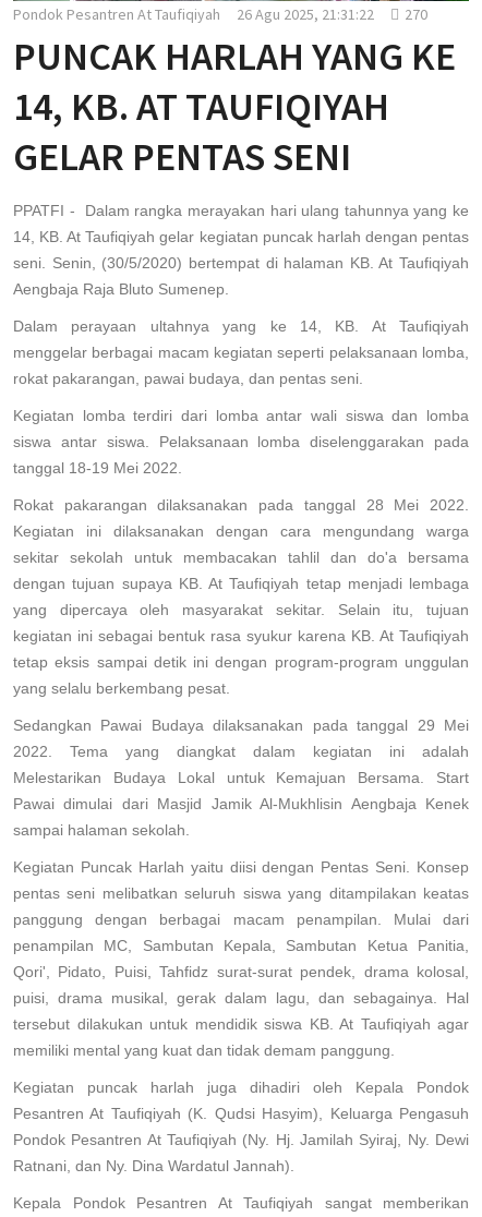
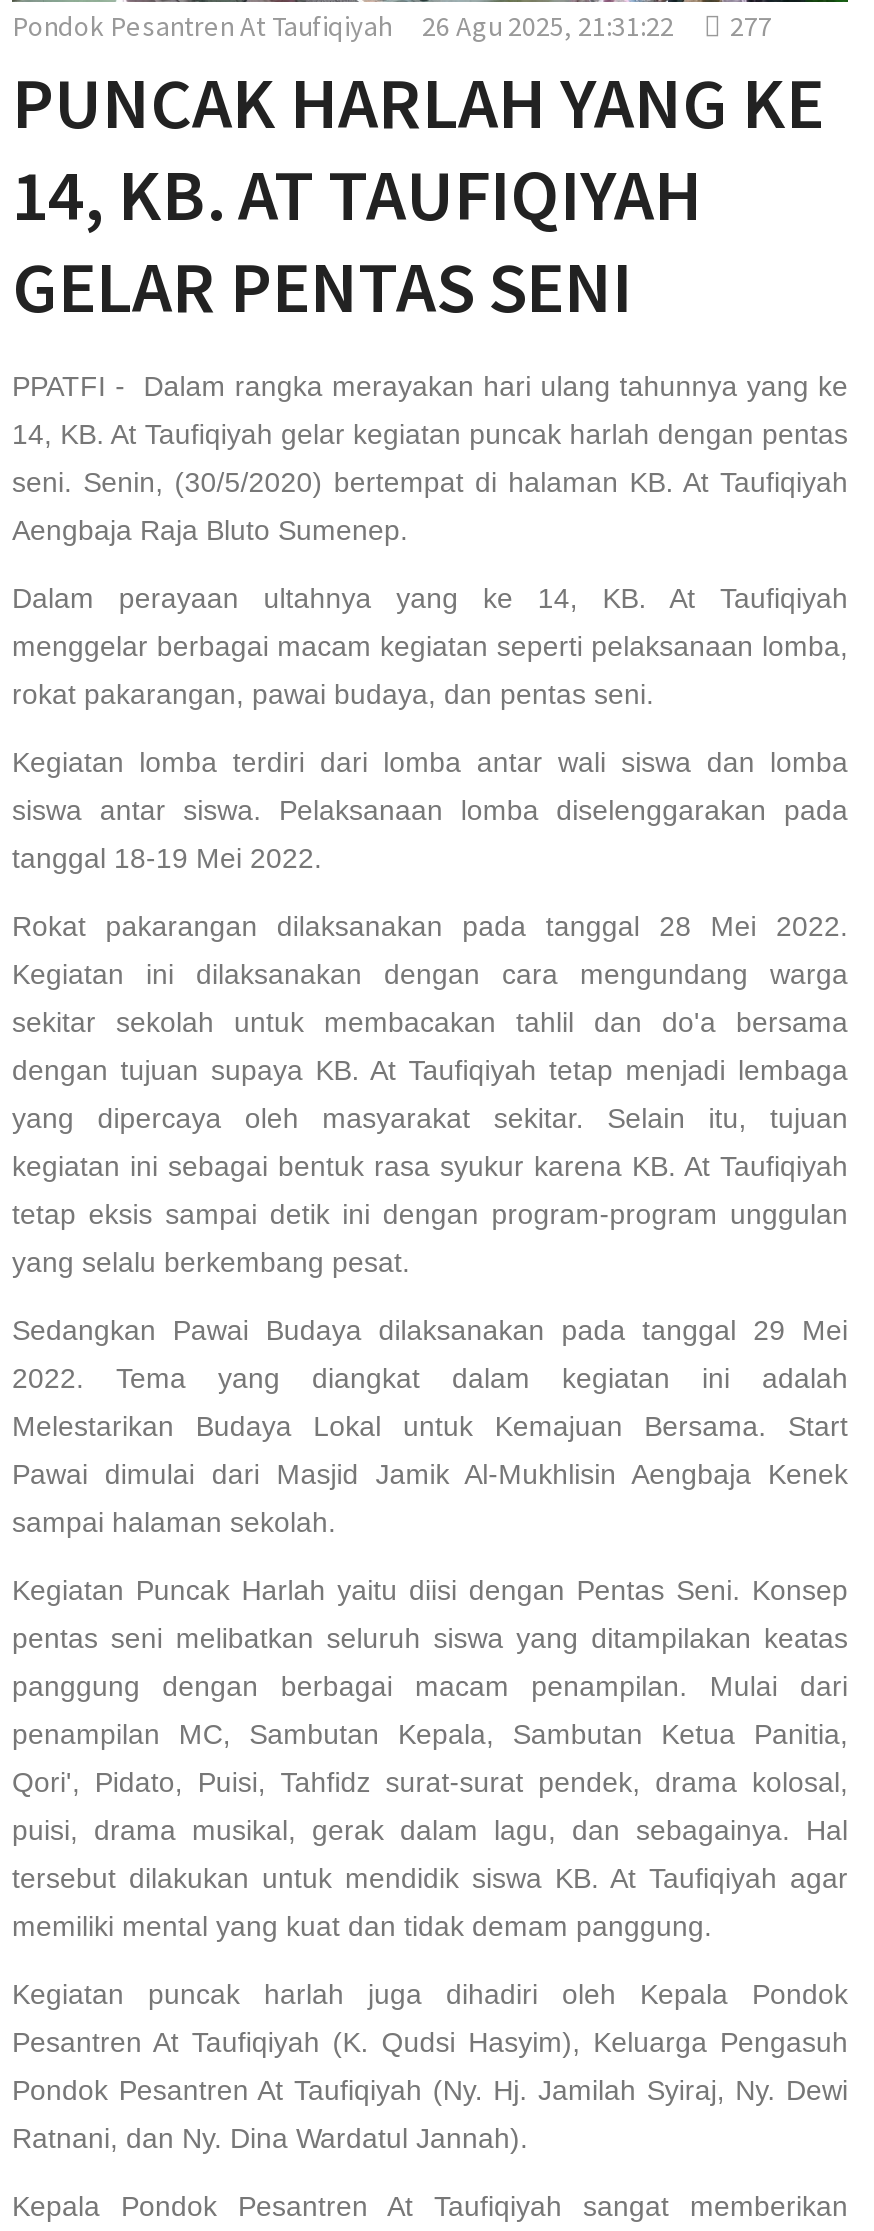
[13,4,427,24] Pondok Pesantren At Taufiqiyah 26 Agu 2025, 21:31:22 270 -> [12,8,772,44] Pondok Pesantren At Taufiqiyah 26 Agu 2025, 21:31:22 277

